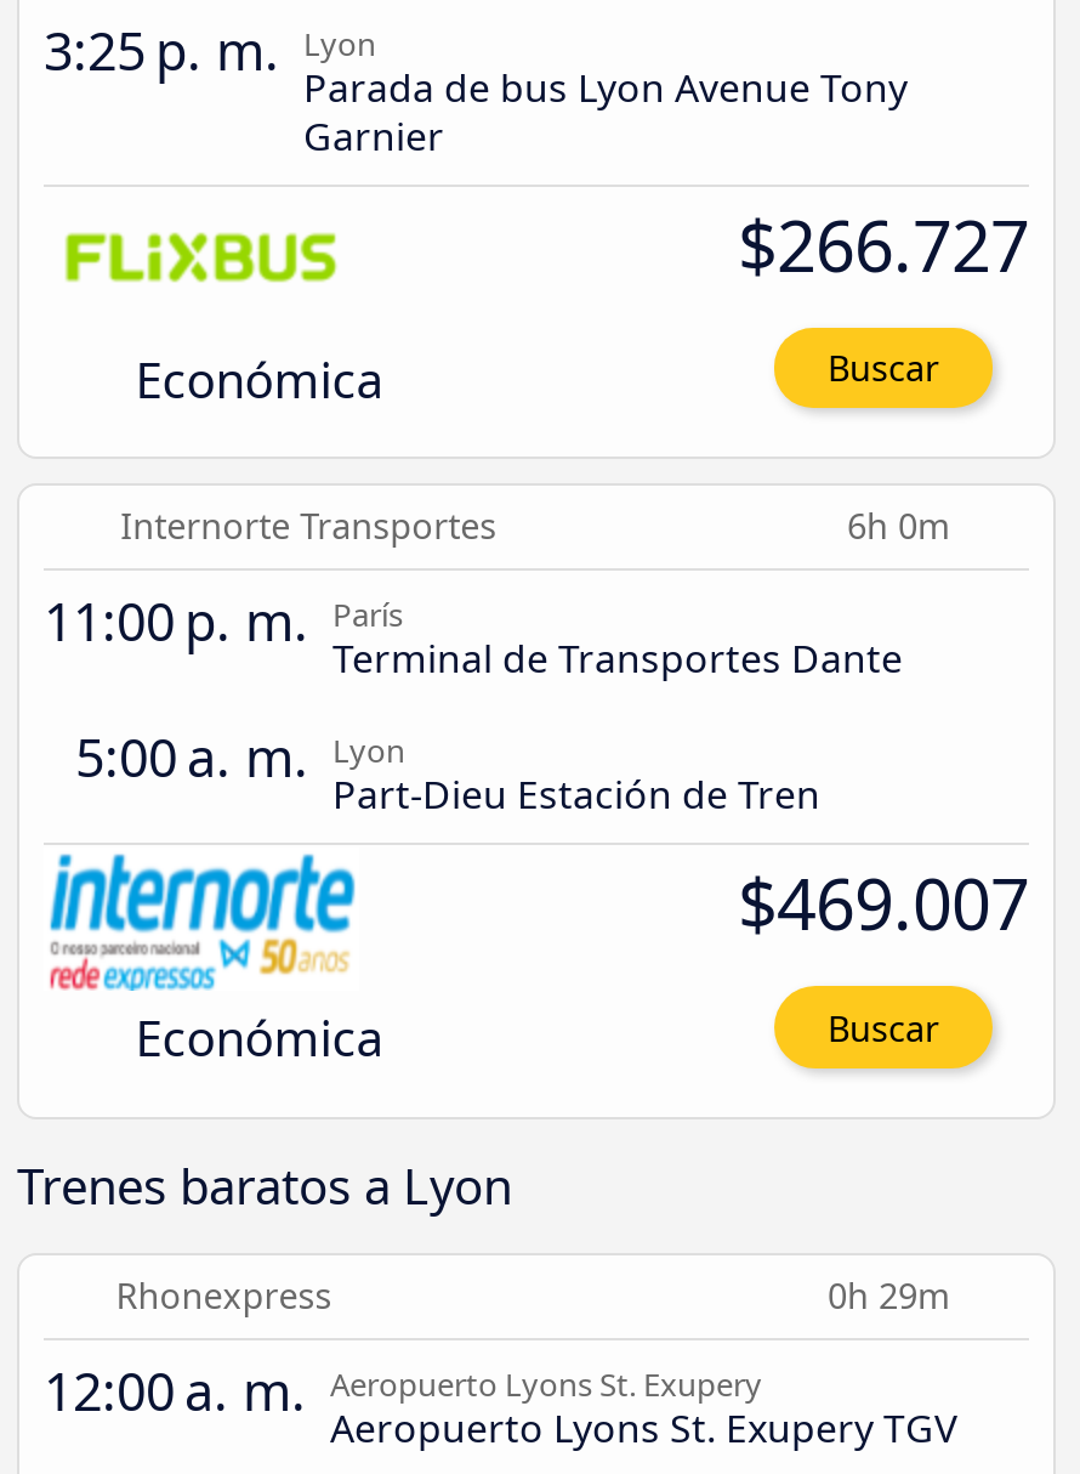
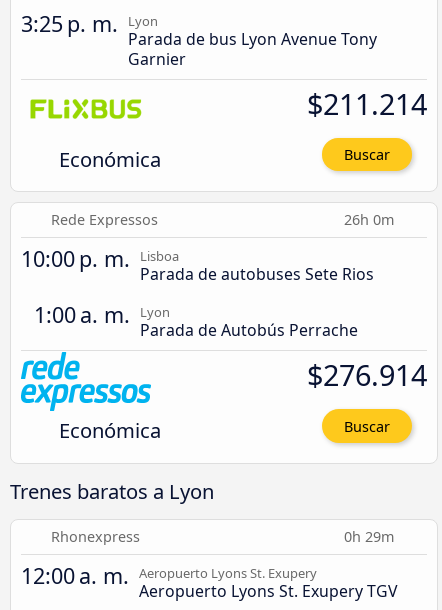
[738,197,1029,292] $266.727 -> [307,84,427,123] $211.214
[120,504,959,550] Internorte Transportes | 6h 0m -> [51,210,398,229] Rede Expressos | 26h 0m
[44,586,903,686] 11:00 p. m. París | Terminal de Transportes Dante -> [21,244,374,285] 10:00 p. m. Lisboa | Parada de autobuses Sete Rios
[75,722,820,822] 5:00 a. m. Lyon | Part-Dieu Estación de Tren -> [34,300,358,341] 1:00 a. m. Lyon | Parada de Autobús Perrache
[44,847,359,993] [image] -> [20,351,152,411] [image]
[738,856,1029,950] $469.007 -> [307,355,427,394] $276.914

